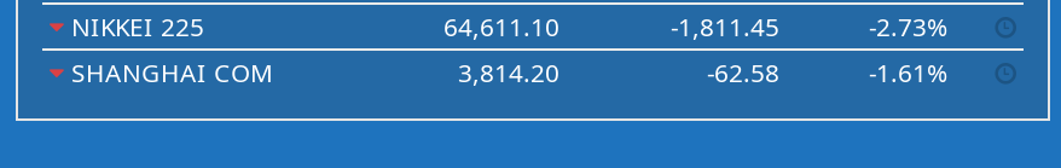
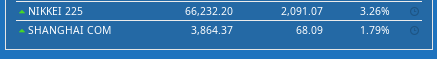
[443,10,560,44] 64,611.10 -> [185,4,233,18] 66,232.20
[671,10,779,44] -1,811.45 -> [281,4,323,18] 2,091.07
[869,10,949,44] -2.73% -> [360,4,390,18] 3.26%
[458,56,560,90] 3,814.20 -> [191,23,233,37] 3,864.37
[707,56,779,90] -62.58 -> [296,23,323,37] 68.09
[869,56,949,90] -1.61% -> [360,23,390,37] 1.79%

